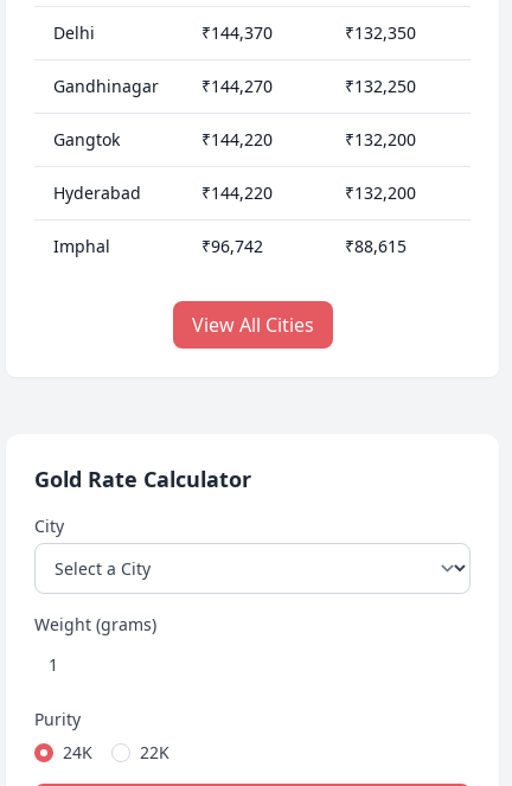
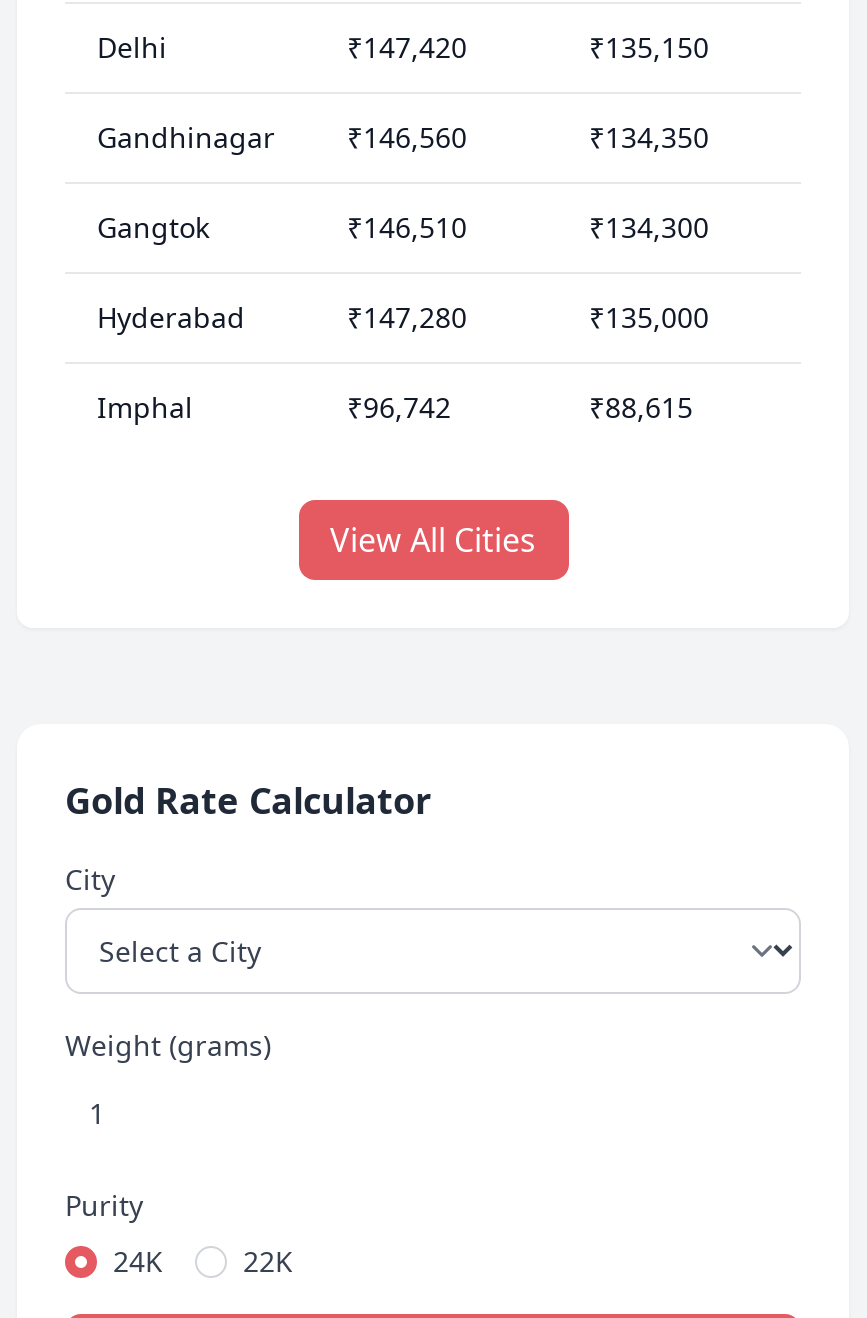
[201,21,273,44] ₹144,370 -> [347,28,467,66] ₹147,420
[345,21,416,44] ₹132,350 -> [589,28,709,66] ₹135,150
[53,75,273,97] Gandhinagar ₹144,270 -> [97,118,467,156] Gandhinagar ₹146,560
[345,75,416,97] ₹132,250 -> [589,118,709,156] ₹134,350
[201,128,273,151] ₹144,220 -> [347,208,467,246] ₹146,510
[345,128,416,151] ₹132,200 -> [589,208,709,246] ₹134,300
[201,181,273,204] ₹144,220 -> [347,298,467,336] ₹147,280
[345,181,416,204] ₹132,200 -> [589,298,709,336] ₹135,000

